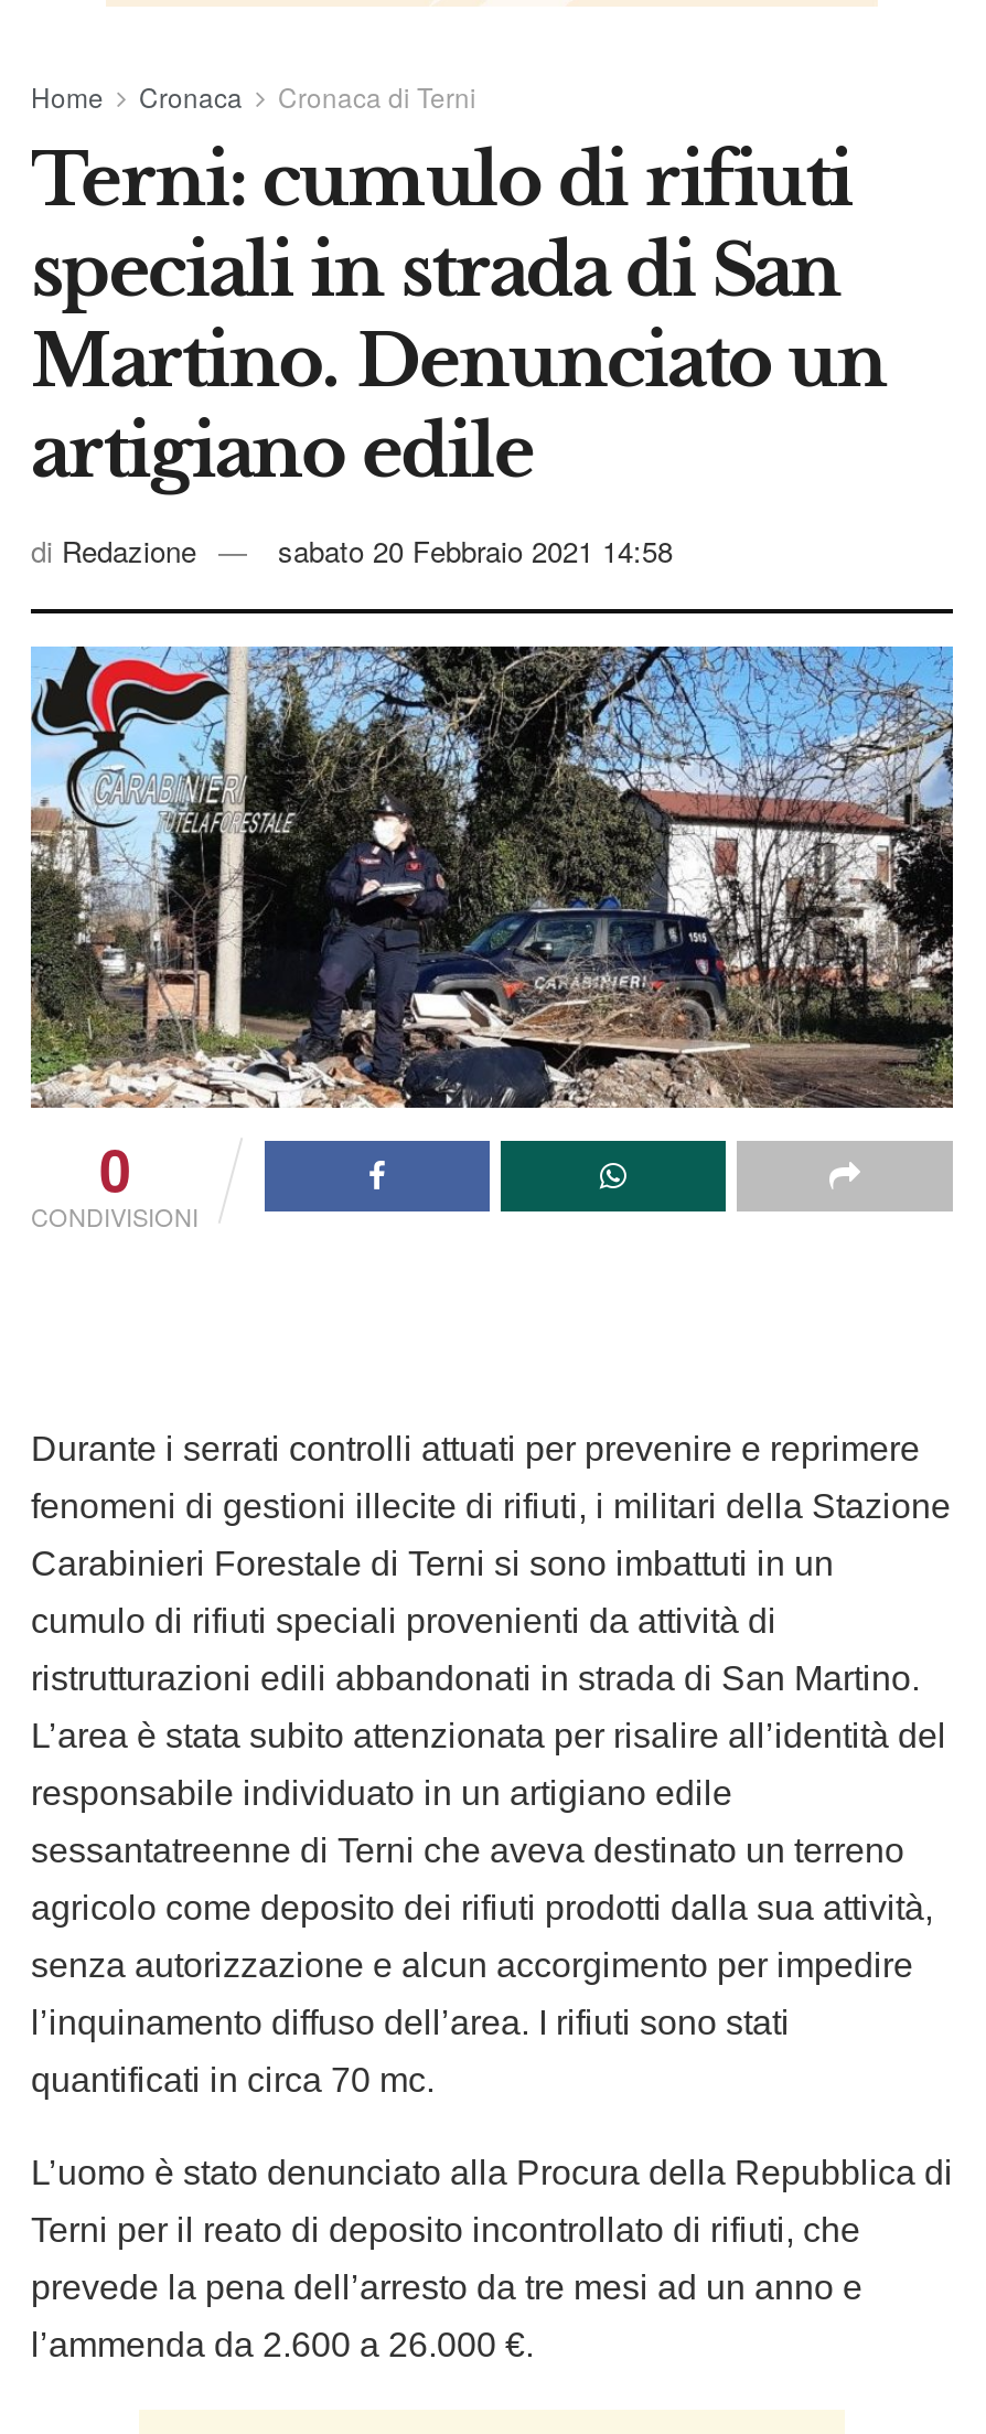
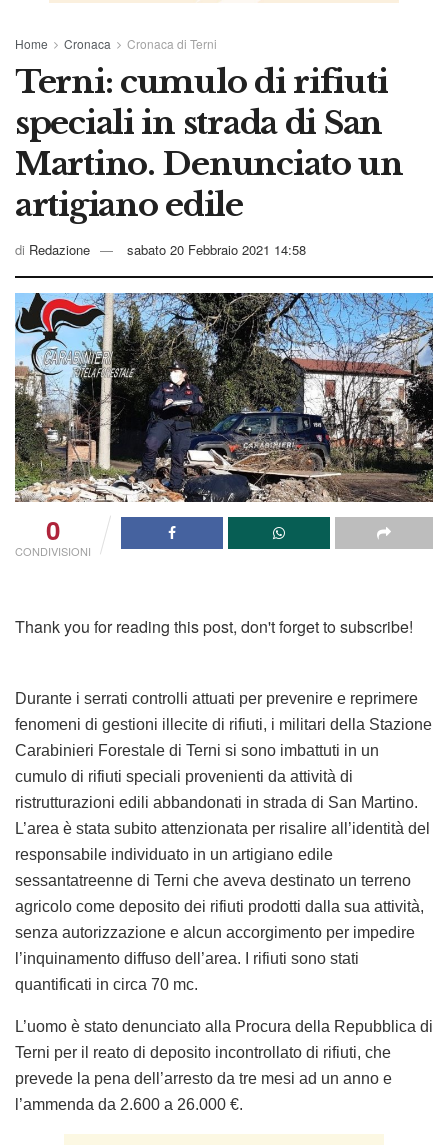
none -> [15,615,413,638] Thank you for reading this post, don't forget to subscribe!

